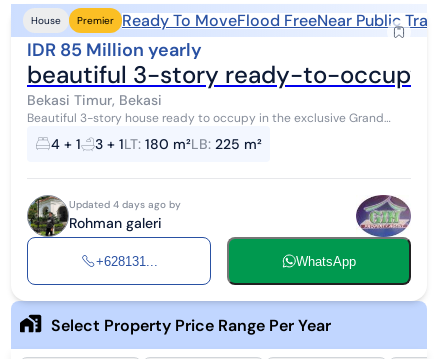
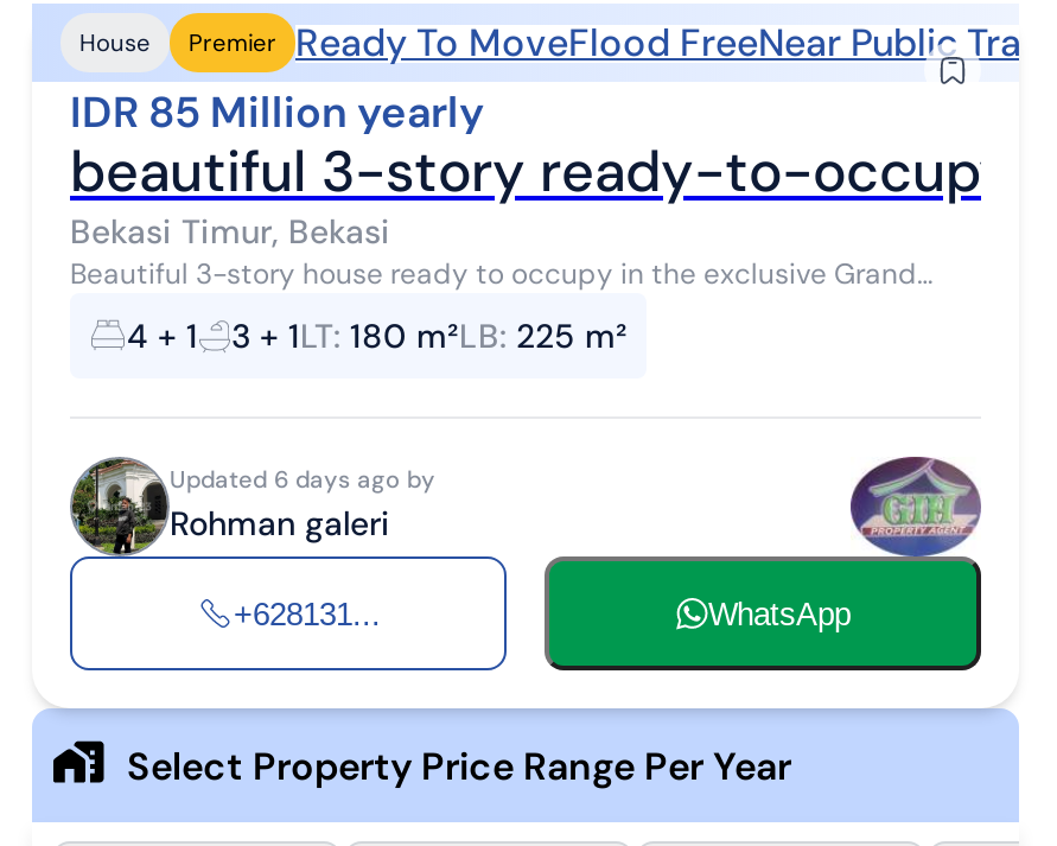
[69,198,181,211] Updated 4 days ago by -> [170,463,435,494] Updated 6 days ago by

